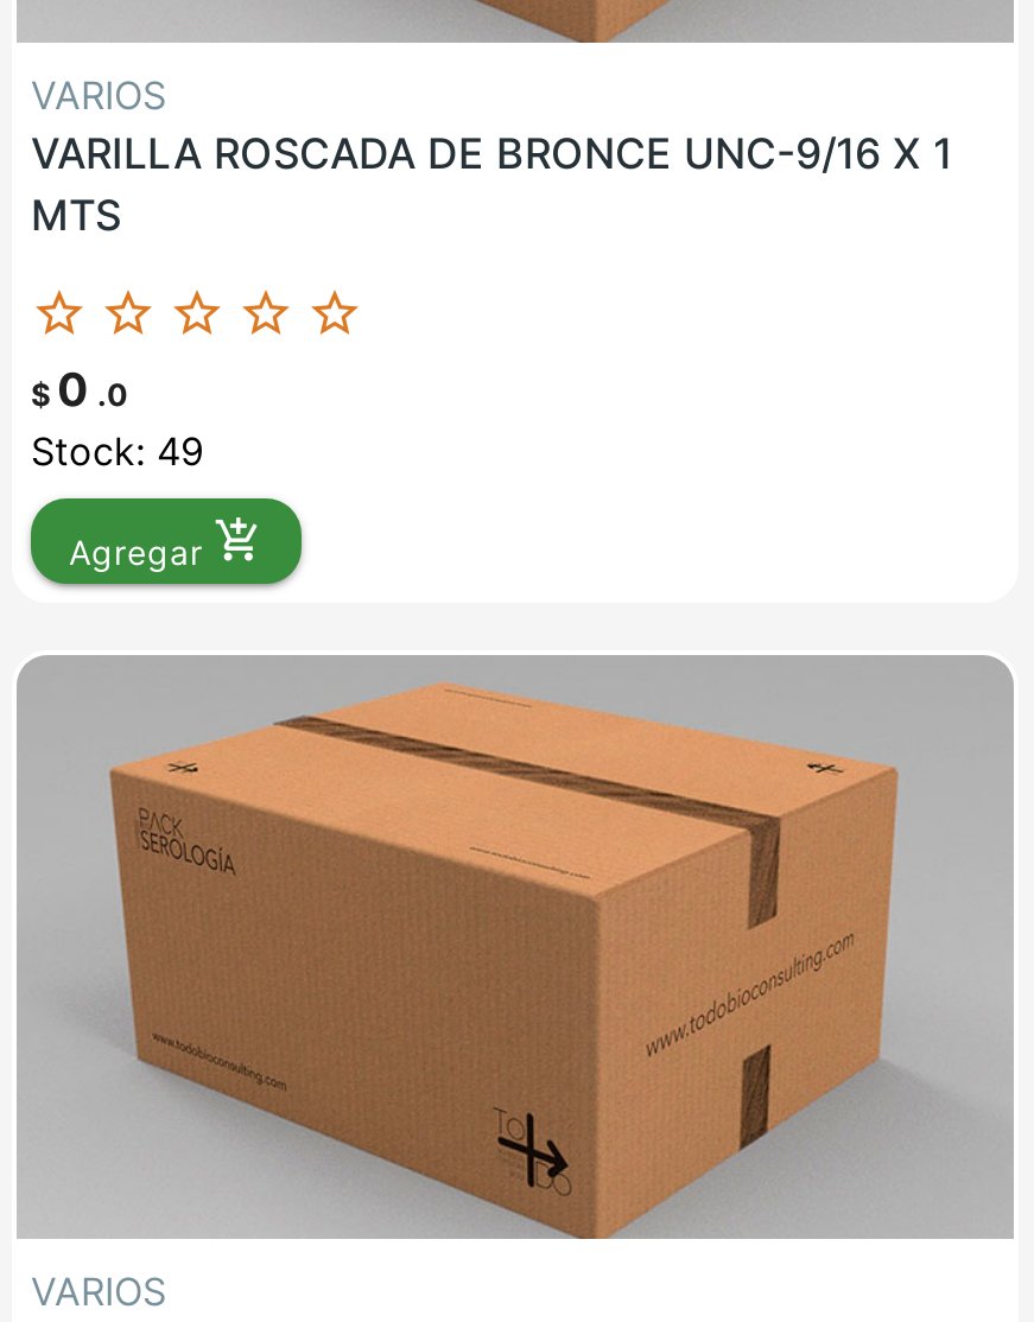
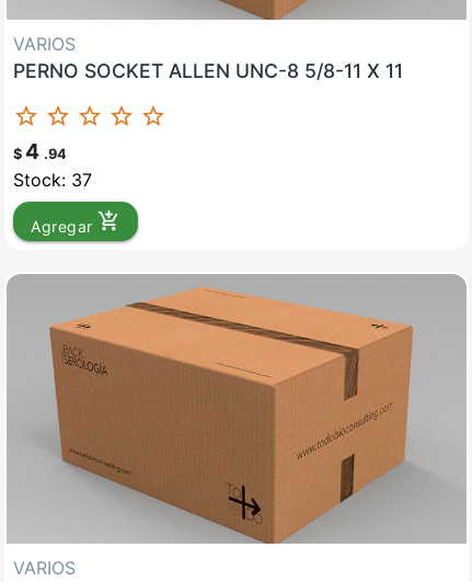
[31,129,952,240] VARILLA ROSCADA DE BRONCE UNC-9/16 X 1 | MTS -> [13,59,403,82] PERNO SOCKET ALLEN UNC-8 5/8-11 X 11
[31,361,128,418] $0.0 -> [13,138,67,165] $4.94
[31,428,204,475] Stock: 49 -> [13,169,92,191] Stock: 37

